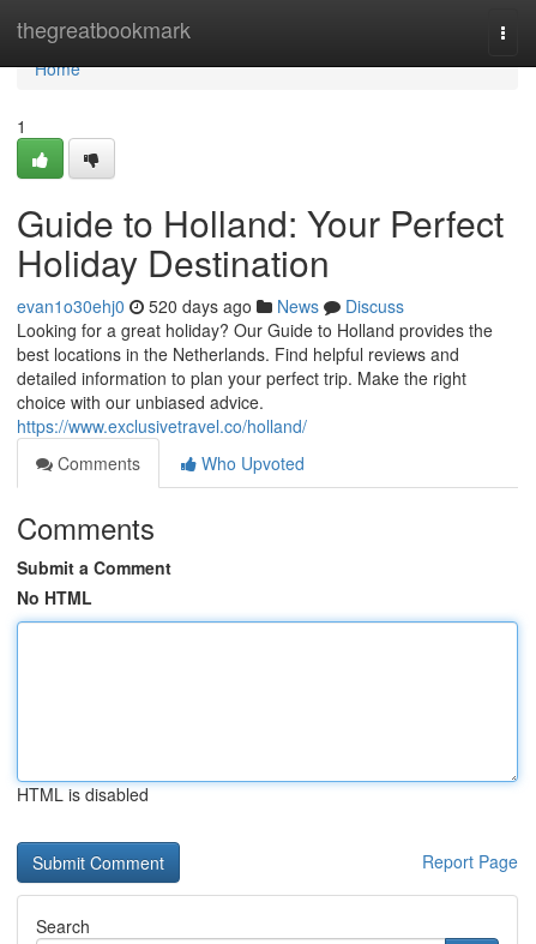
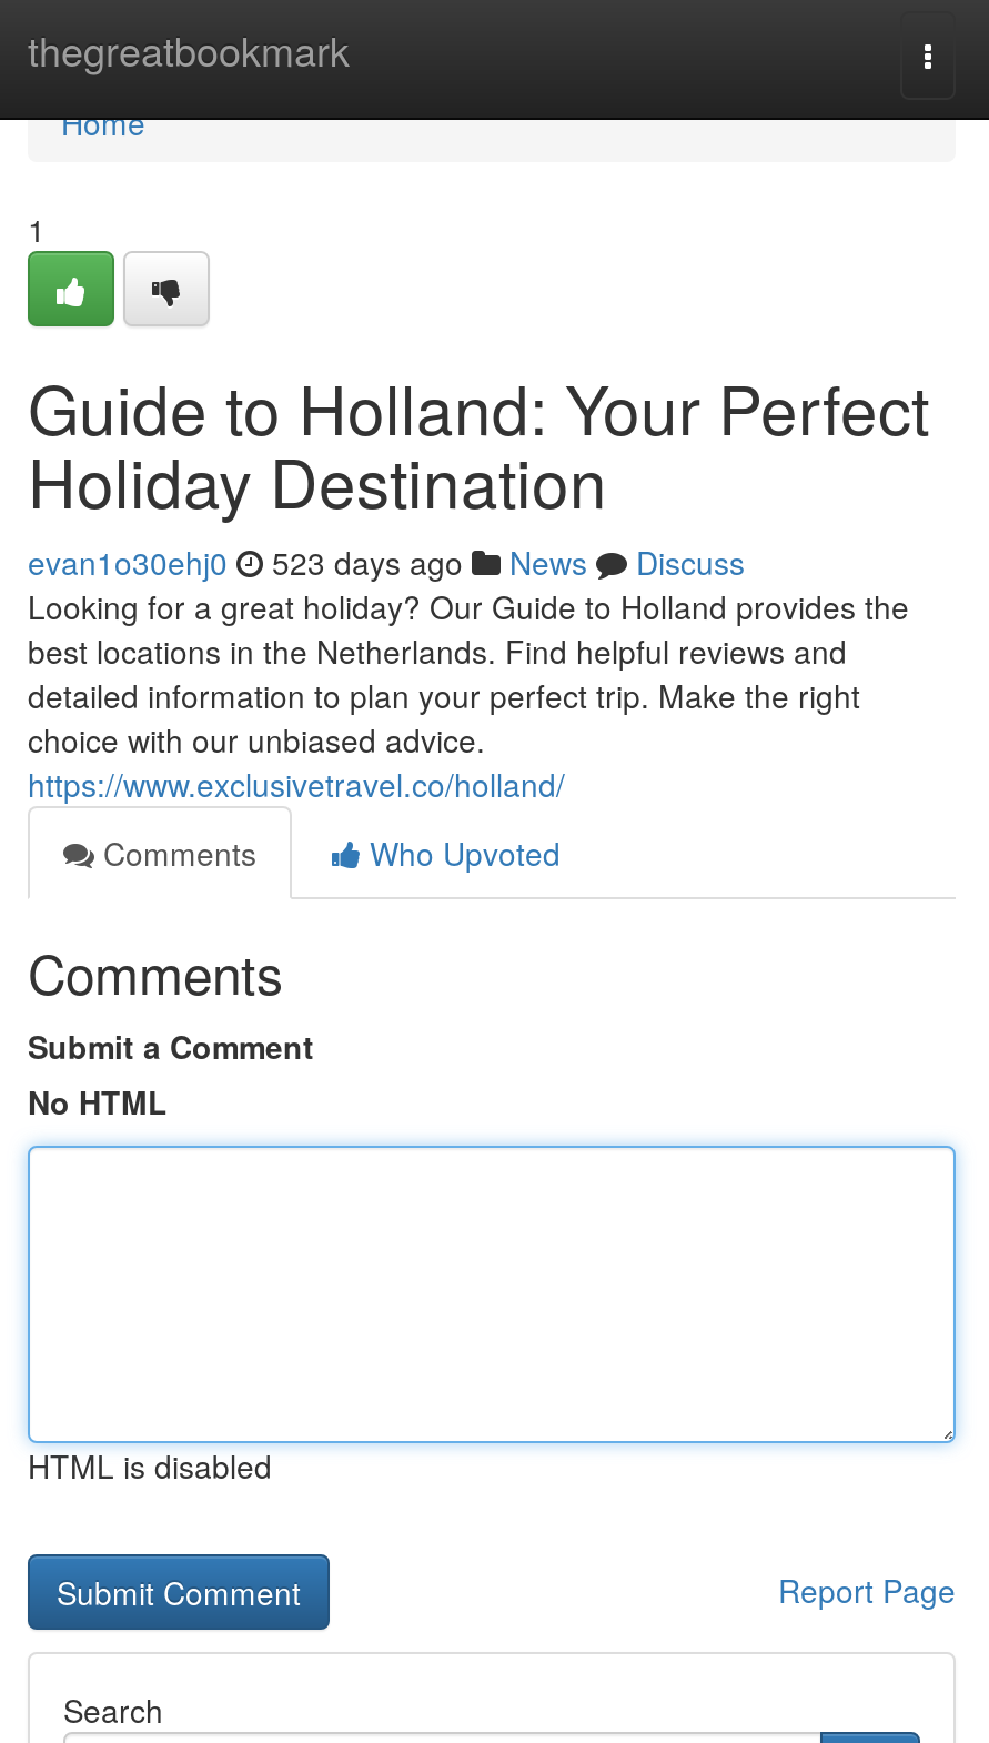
[149,294,252,318] 520 days ago -> [272,540,463,584] 523 days ago

